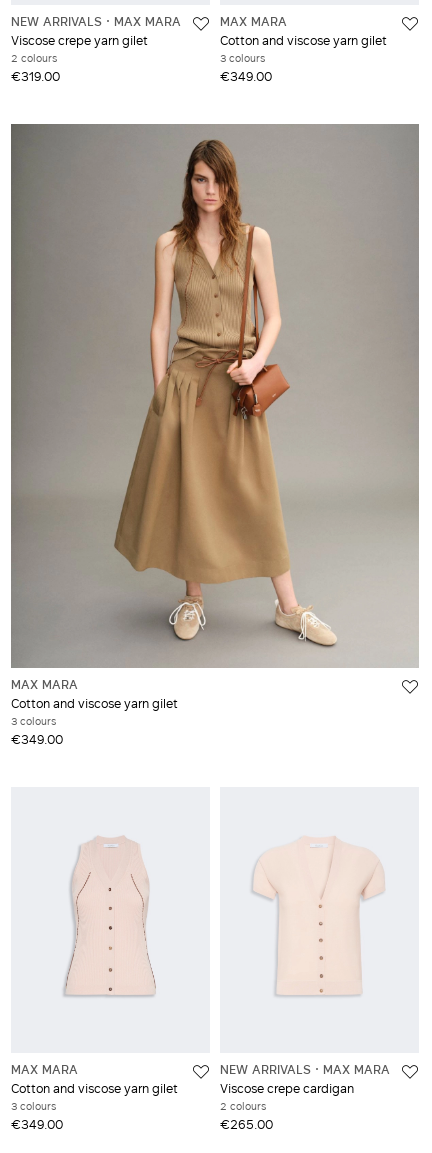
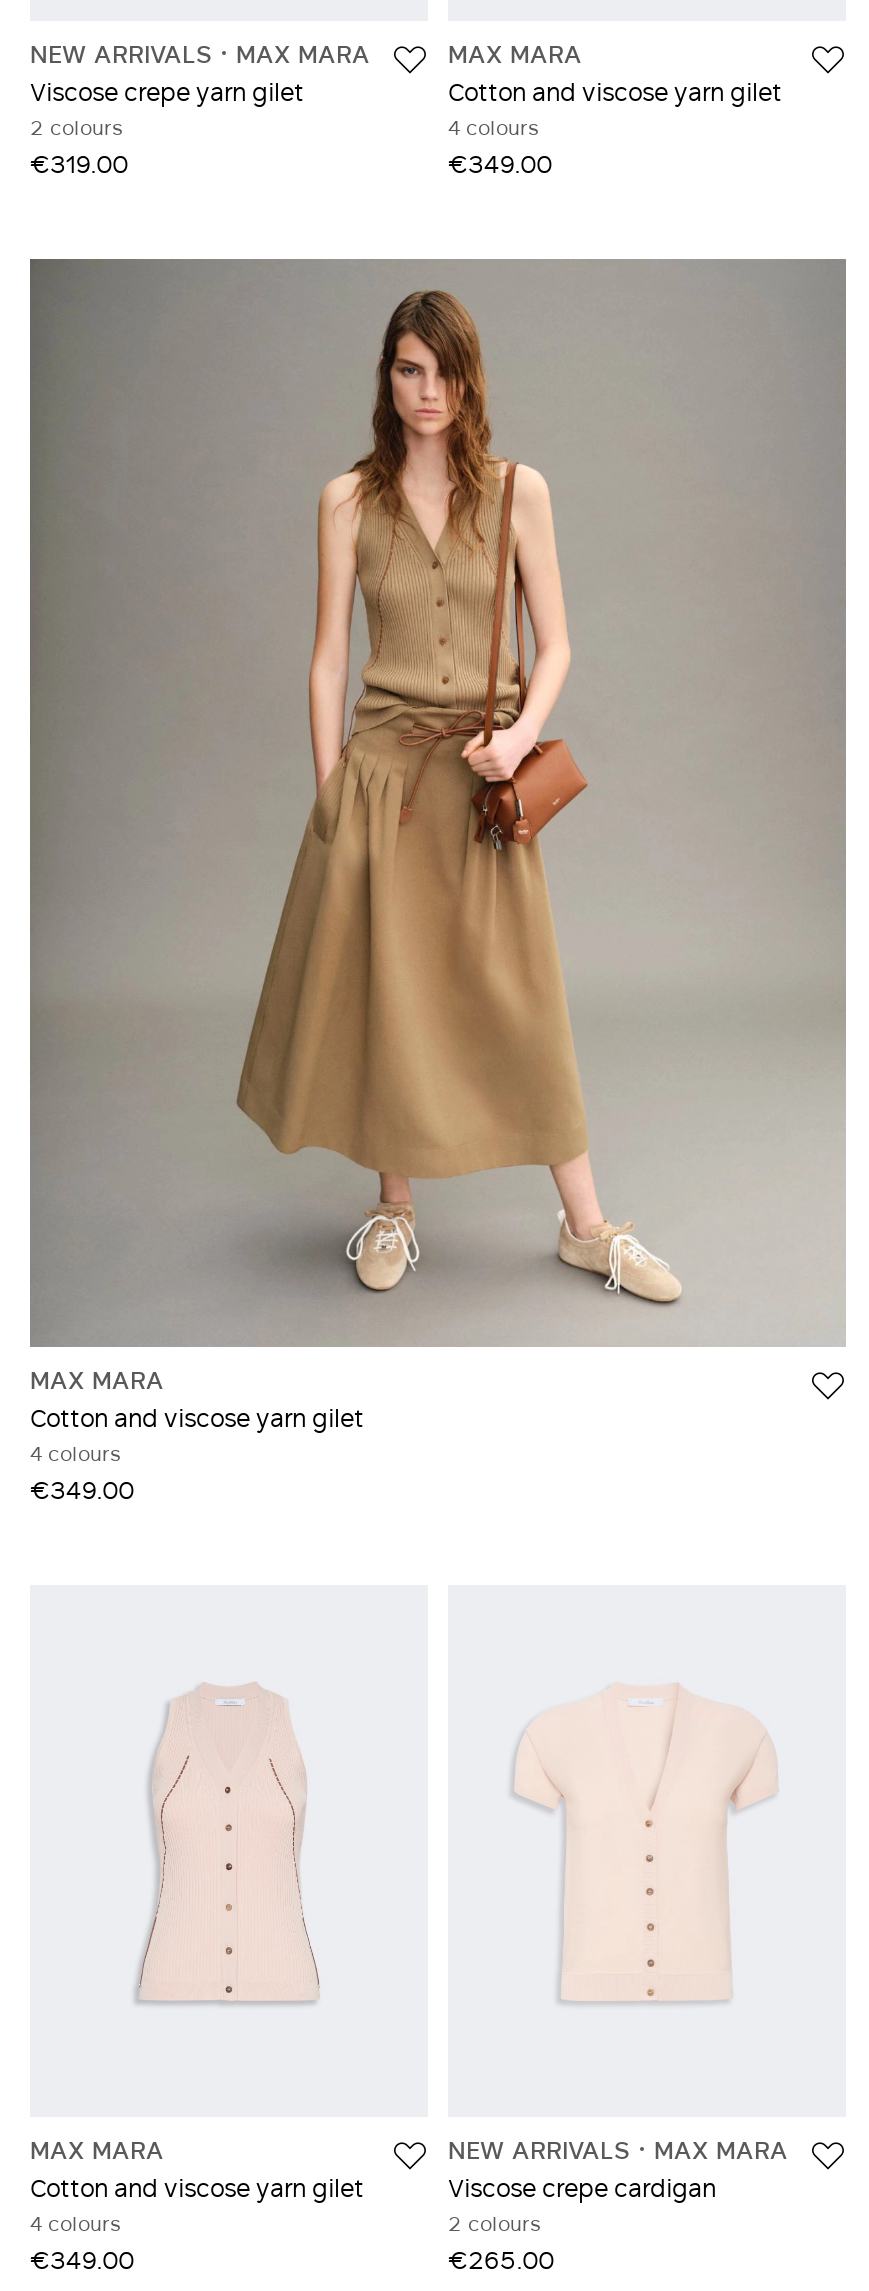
[220,50,265,66] 3 colours -> [448,112,538,144] 4 colours
[11,713,56,729] 3 colours -> [30,1438,120,1470] 4 colours
[11,1098,56,1114] 3 colours -> [30,2206,120,2238] 4 colours

